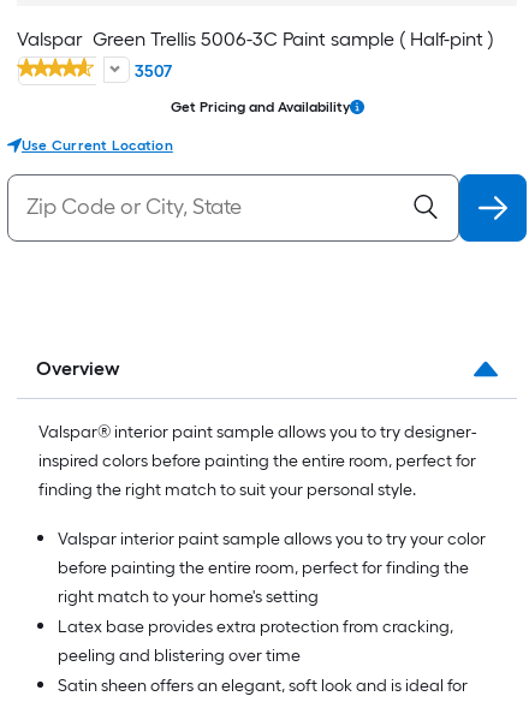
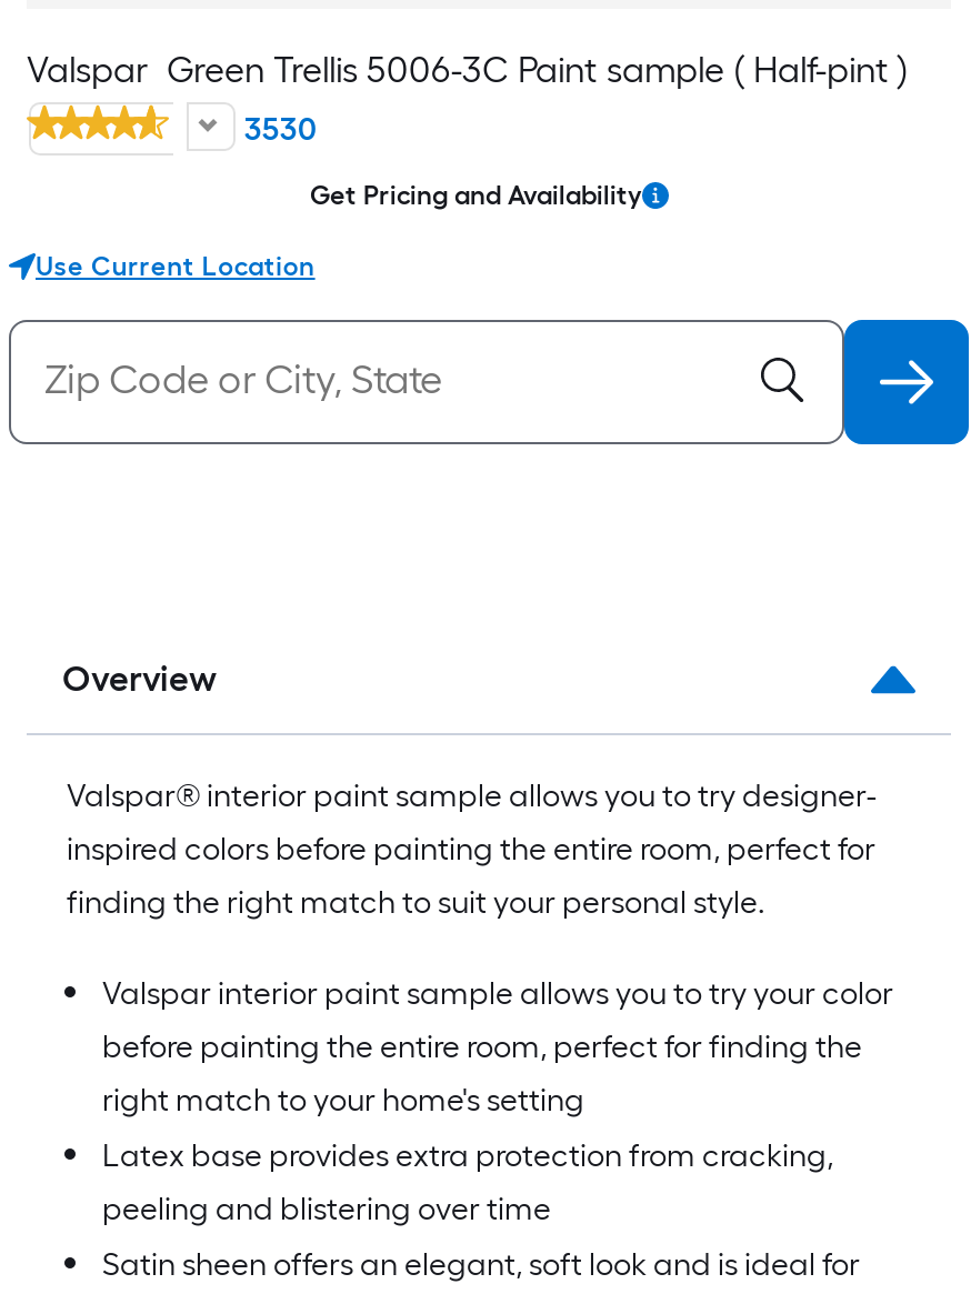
[135,61,172,82] 3507 -> [244,111,316,149] 3530

